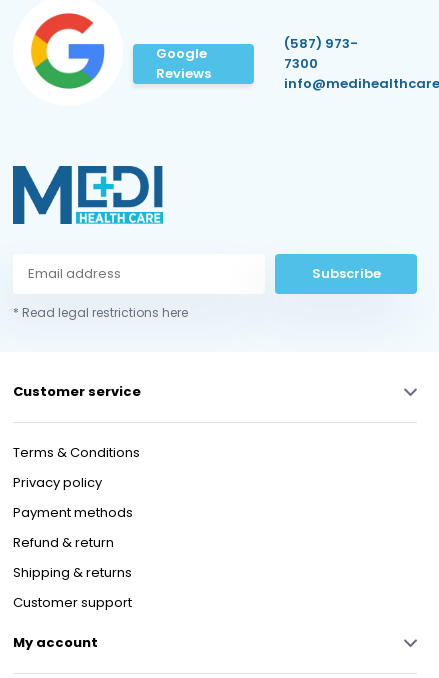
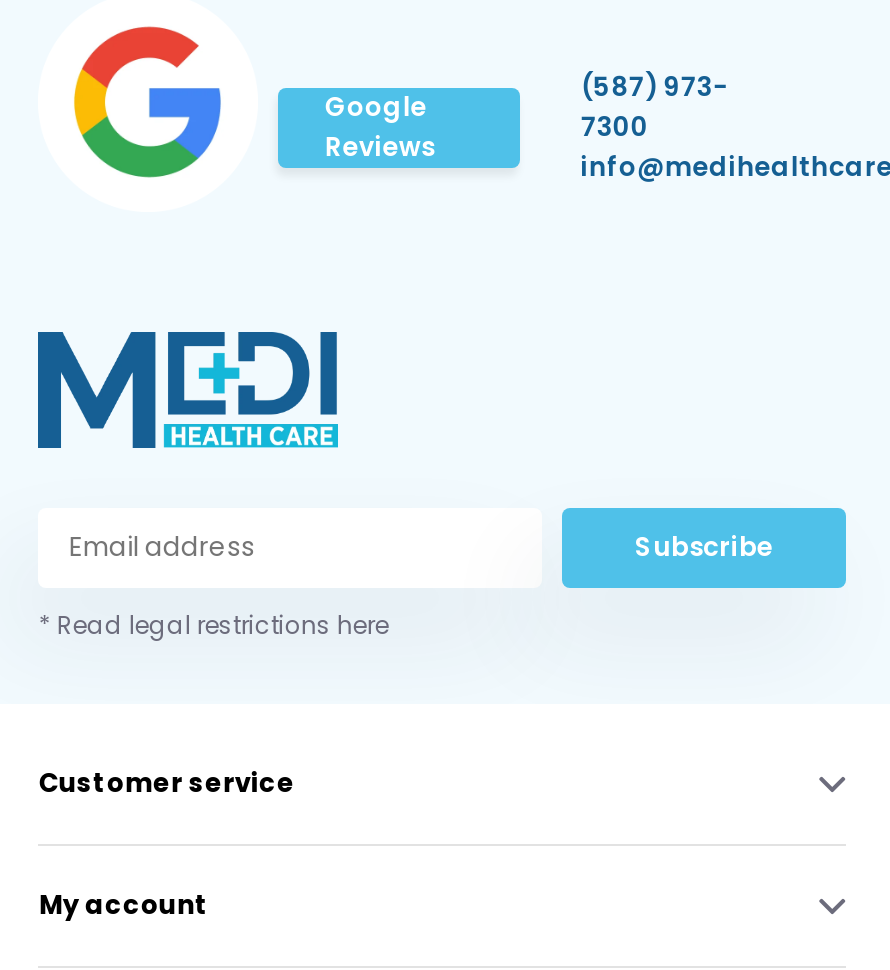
[13,443,140,612] Terms & Conditions | Privacy policy | Payment methods | Refund & return | Shipping & returns | Customer support -> none

